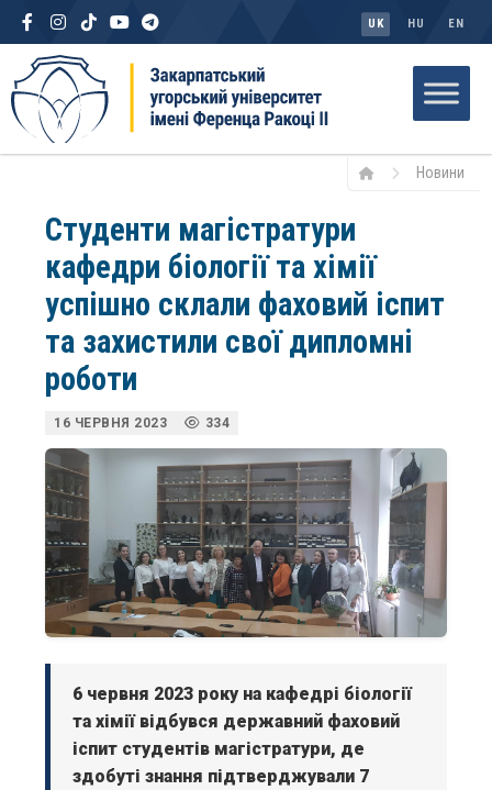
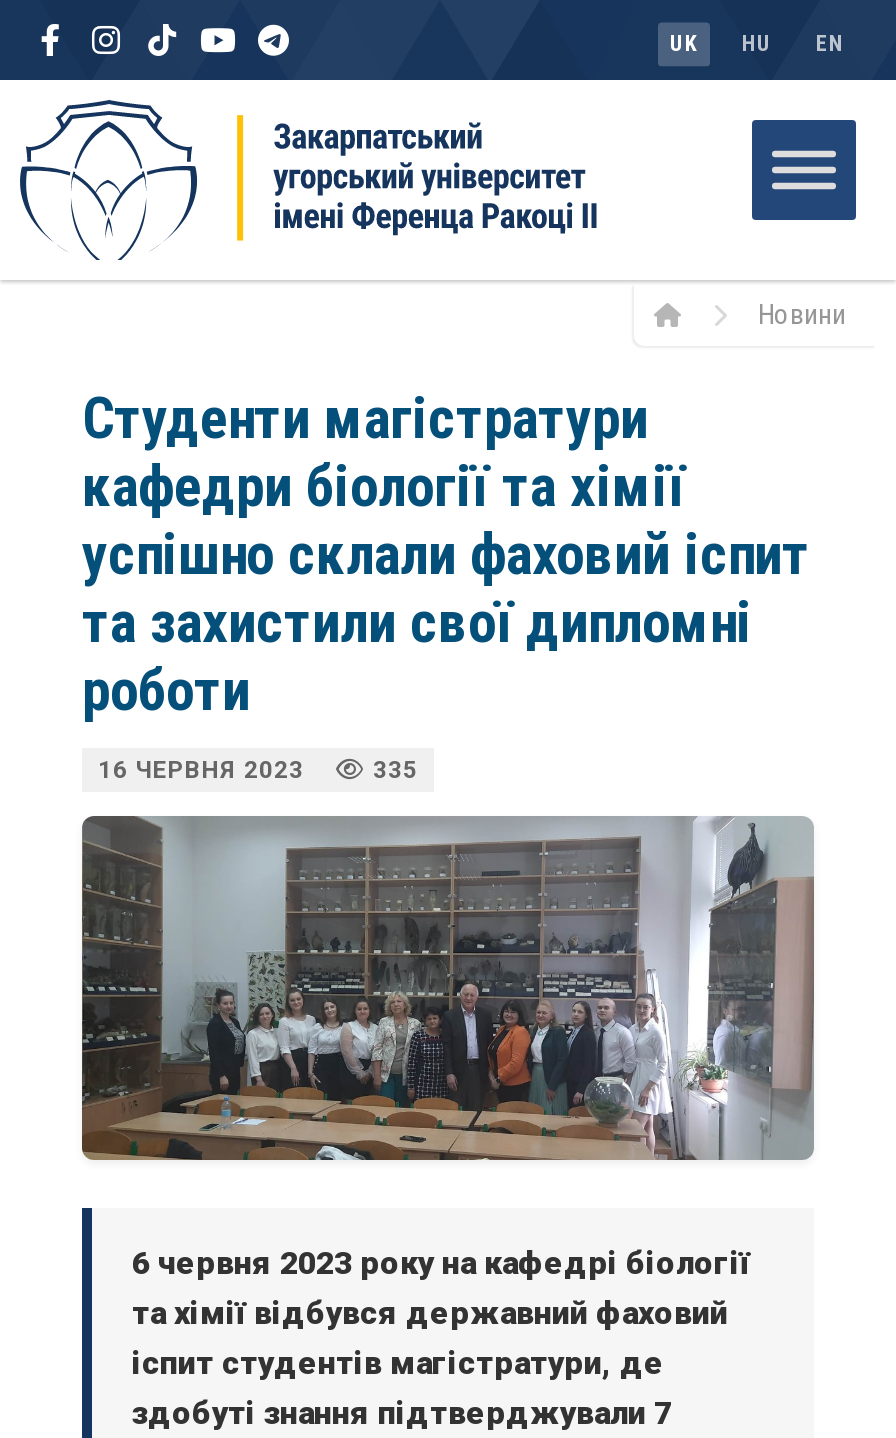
[205,415,230,430] 334 -> [373,755,418,783] 335

